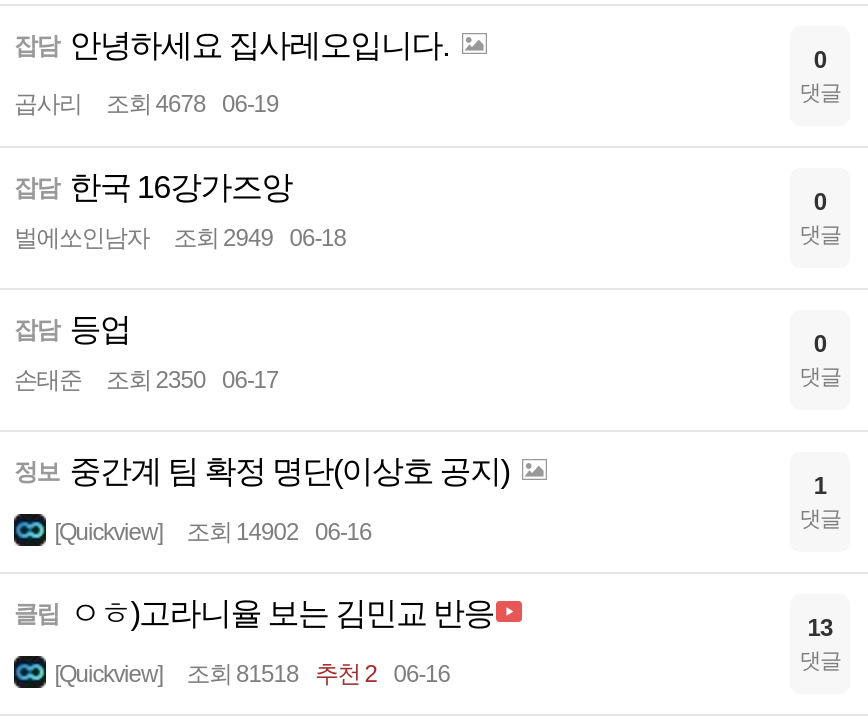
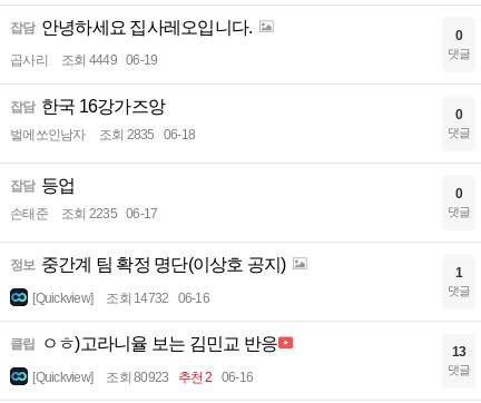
[14,90,278,118] 곱사리 조회 4678 06-19 -> [10,52,157,68] 곱사리 조회 4449 06-19
[14,224,346,252] 벌에쏘인남자 조회 2949 06-18 -> [10,127,195,142] 벌에쏘인남자 조회 2835 06-18
[14,366,278,394] 손태준 조회 2350 06-17 -> [10,206,157,222] 손태준 조회 2235 06-17
[54,518,372,546] [Quickview] 조회 14902 06-16 -> [33,291,209,306] [Quickview] 조회 14732 06-16
[54,660,450,688] [Quickview] 조회 81518 추천 2 06-16 -> [33,370,253,385] [Quickview] 조회 80923 추천 2 06-16

